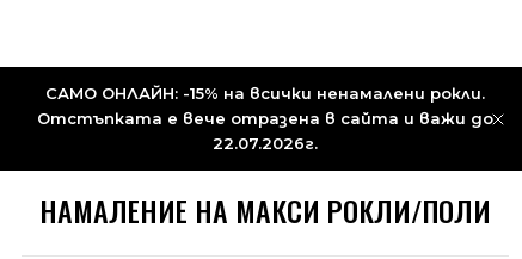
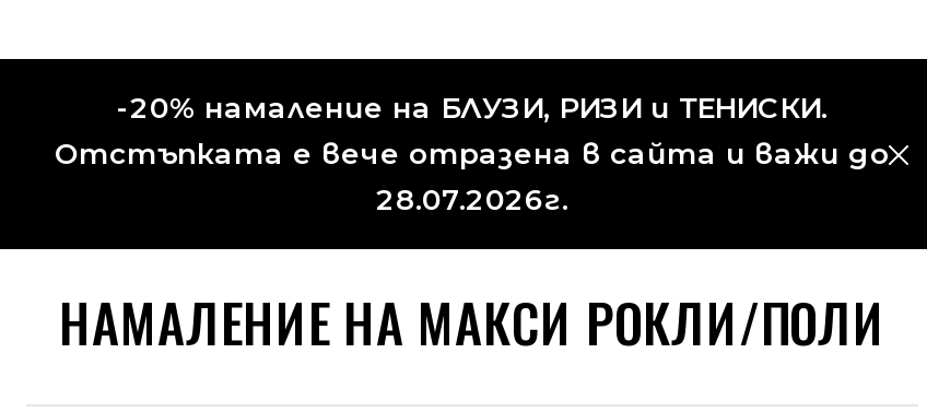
[45,84,485,103] САМО ОНЛАЙН: -15% на всички ненамалени рокли. -> [117,90,828,125] -20% намаление на БЛУЗИ, РИЗИ и ТЕНИСКИ.
[213,134,318,153] 22.07.2026г. -> [376,181,568,216] 28.07.2026г.

